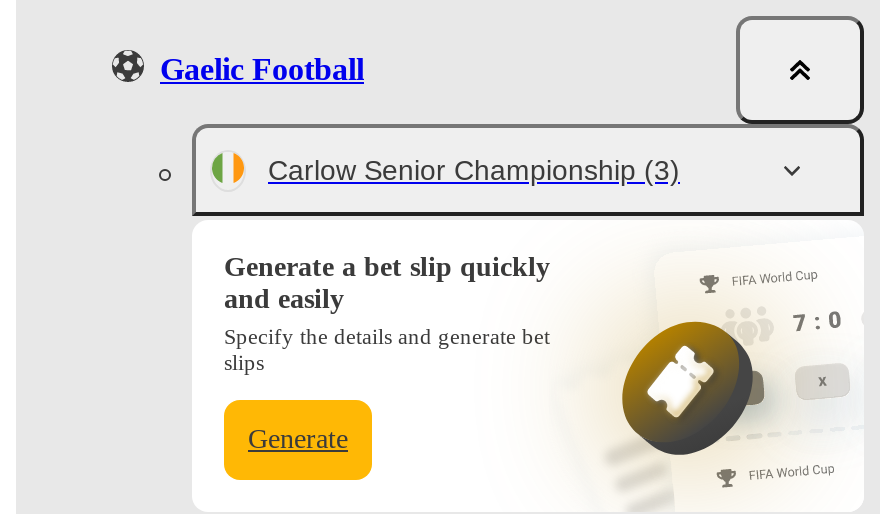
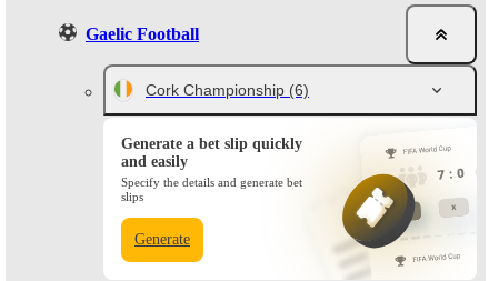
[268,154,680,186] Carlow Senior Championship (3) -> [146,81,309,99] Cork Championship (6)

